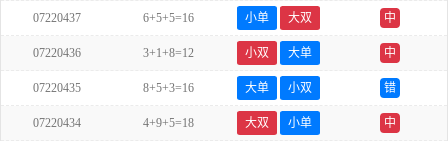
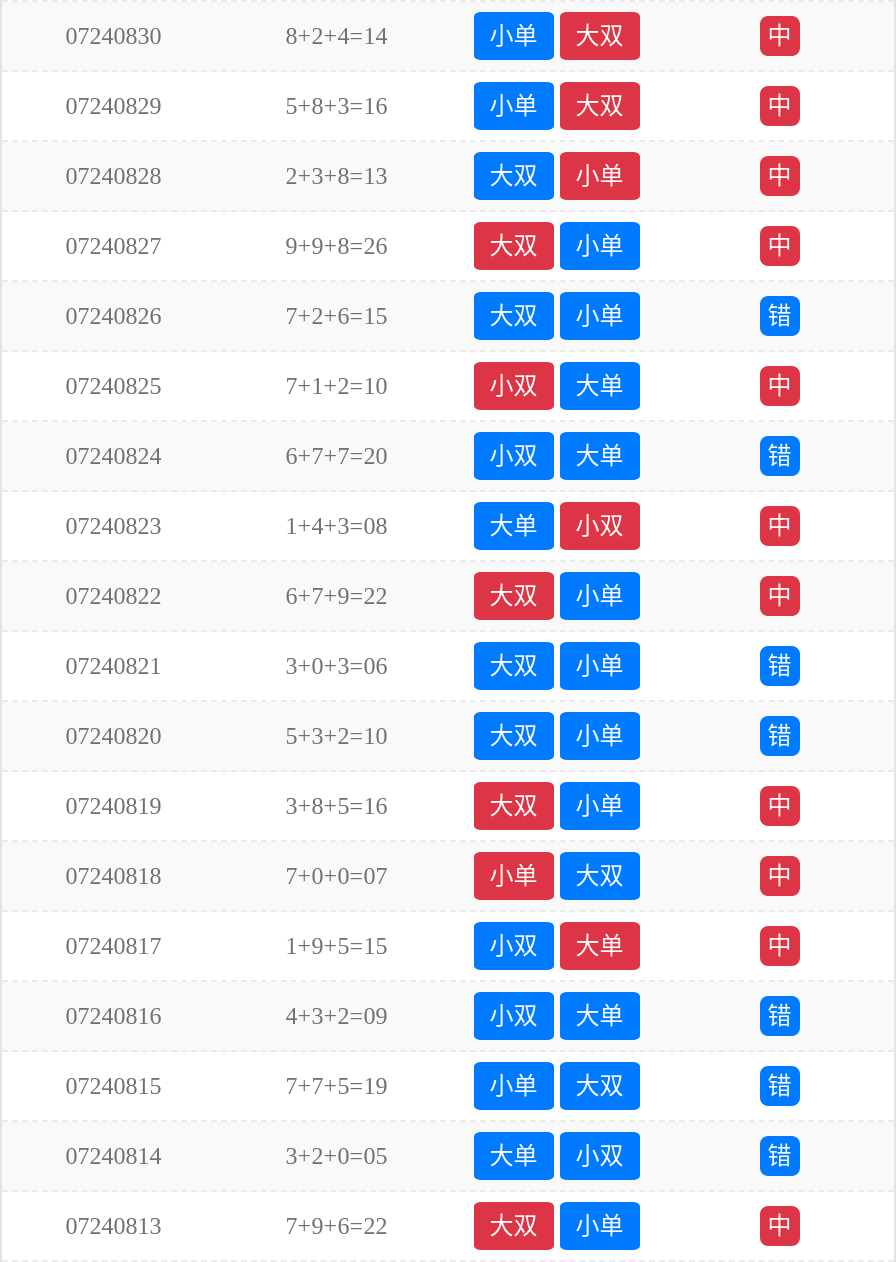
[33,11,81,25] 07220437 -> [66,22,162,50] 07240830
[143,11,194,25] 6+5+5=16 -> [286,22,388,50] 8+2+4=14
[33,46,194,60] 07220436 | 3+1+8=12 -> [66,92,792,400] 07240829 | 5+8+3=16 | 小单 | 大双 | 中 | 07240828 | 2+3+8=13 | 大双 | 小单 | 中 | 07240827 | 9+9+8=26 | 大双 | 小单 | 中 | 07240826 | 7+2+6=15 | 大双 | 小单 | 错 | 07240825 | 7+1+2=10
[33,81,194,95] 07220435 | 8+5+3=16 -> [66,442,792,1170] 07240824 | 6+7+7=20 | 小双 | 大单 | 错 | 07240823 | 1+4+3=08 | 大单 | 小双 | 中 | 07240822 | 6+7+9=22 | 大双 | 小单 | 中 | 07240821 | 3+0+3=06 | 大双 | 小单 | 错 | 07240820 | 5+3+2=10 | 大双 | 小单 | 错 | 07240819 | 3+8+5=16 | 大双 | 小单 | 中 | 07240818 | 7+0+0=07 | 小单 | 大双 | 中 | 07240817 | 1+9+5=15 | 小双 | 大单 | 中 | 07240816 | 4+3+2=09 | 小双 | 大单 | 错 | 07240815 | 7+7+5=19 | 小单 | 大双 | 错 | 07240814 | 3+2+0=05
[33,116,81,130] 07220434 -> [66,1212,162,1240] 07240813
[143,116,194,130] 4+9+5=18 -> [286,1212,388,1240] 7+9+6=22

